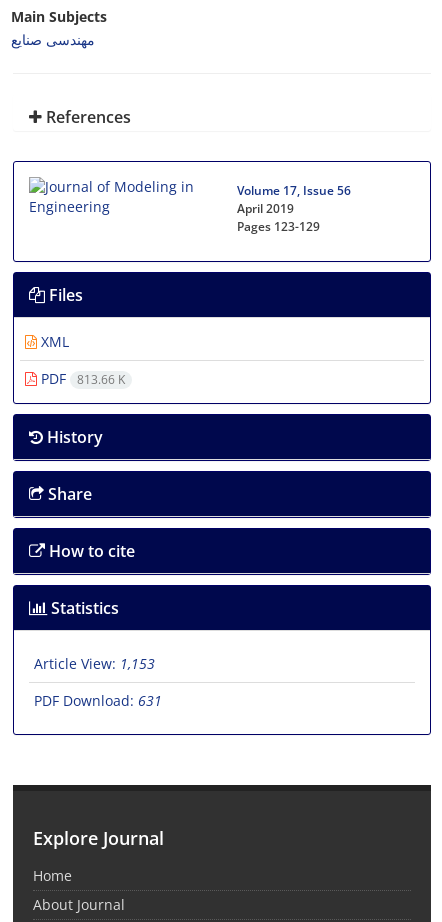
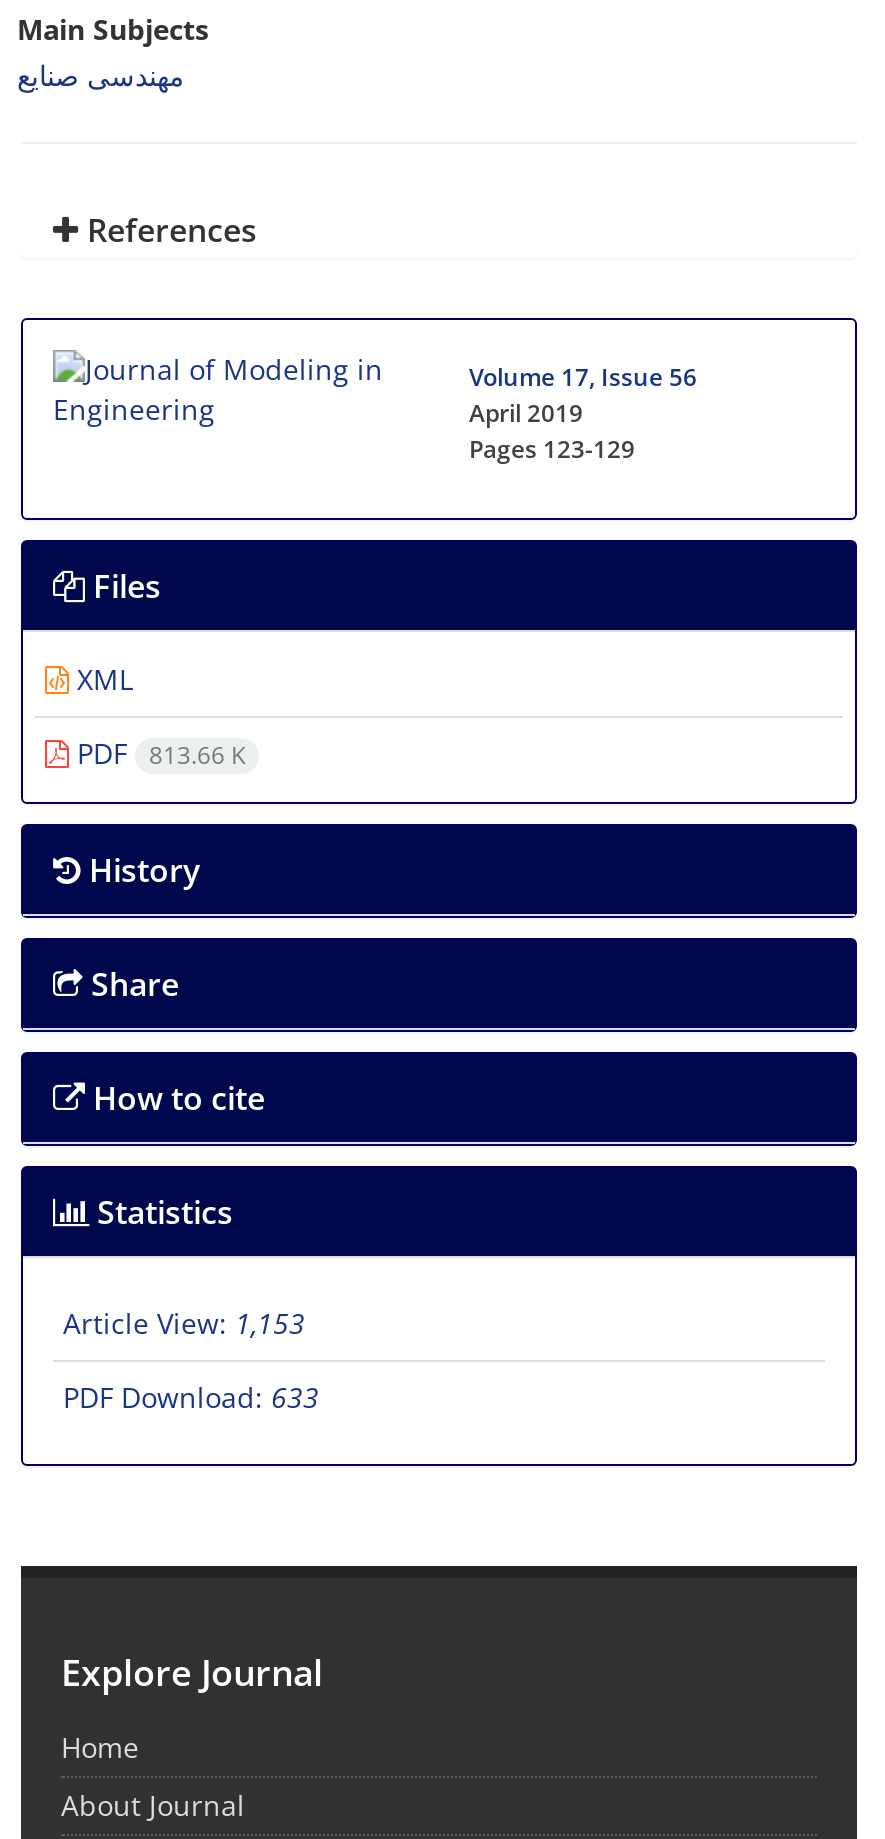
[34,691,162,710] PDF Download: 631 -> [63,1378,319,1416] PDF Download: 633

